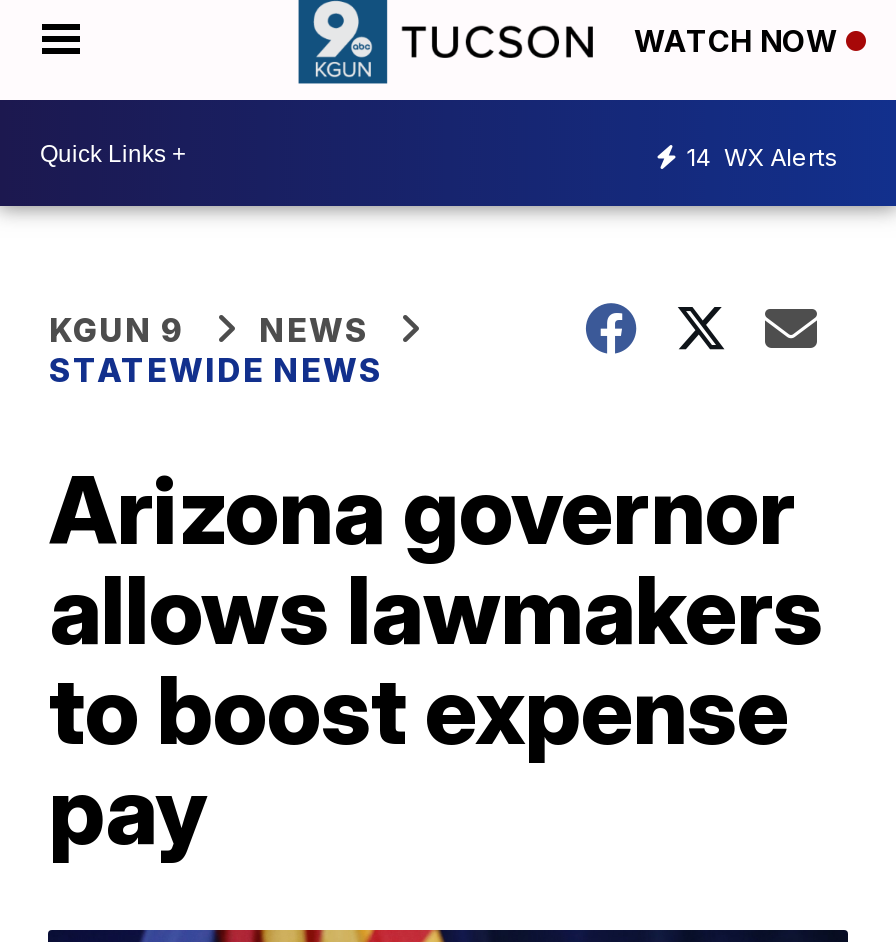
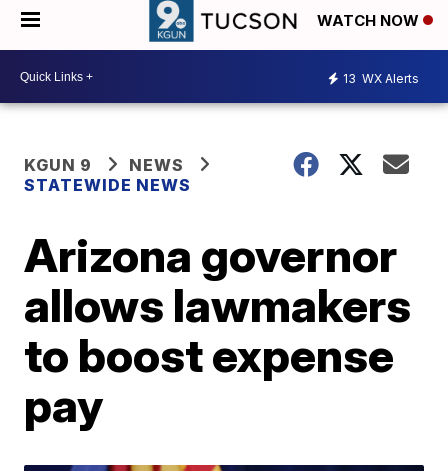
[686,141,838,171] 14 WX Alerts -> [343,70,419,85] 13 WX Alerts

